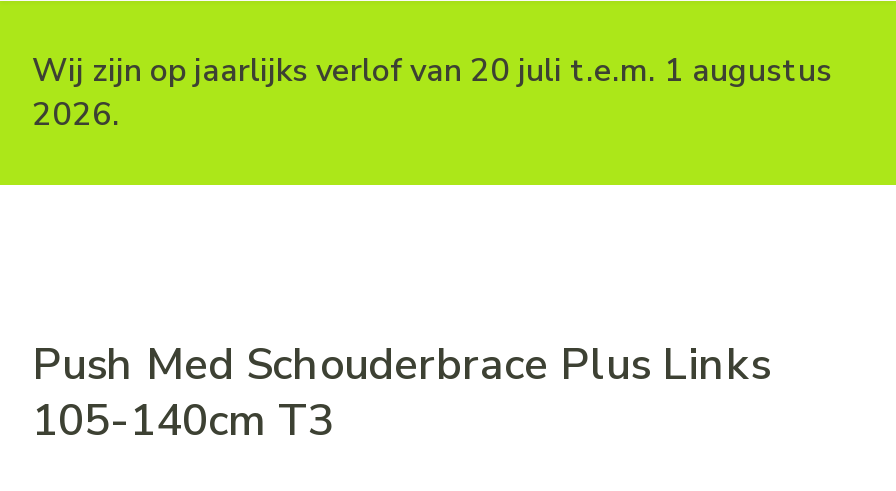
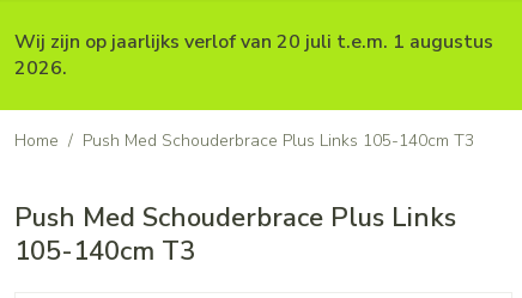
none -> [14,130,474,152] Home / Push Med Schouderbrace Plus Links 105-140cm T3

